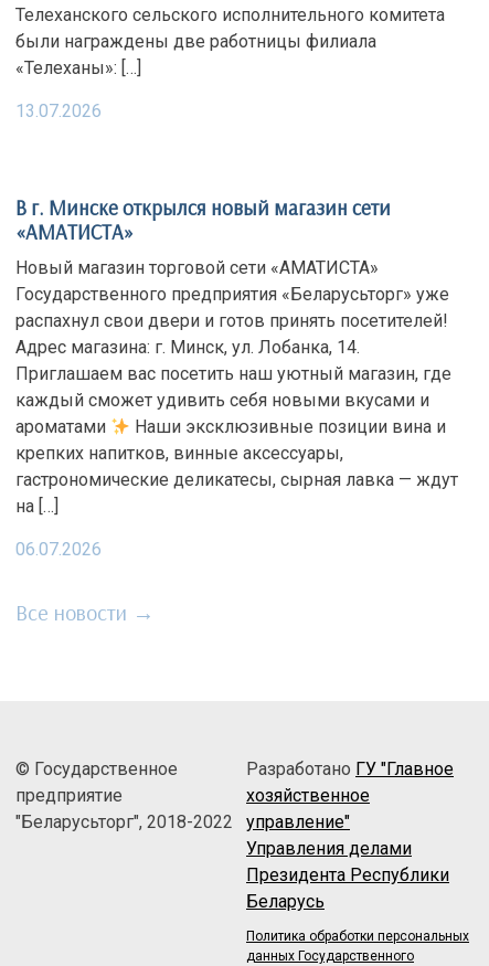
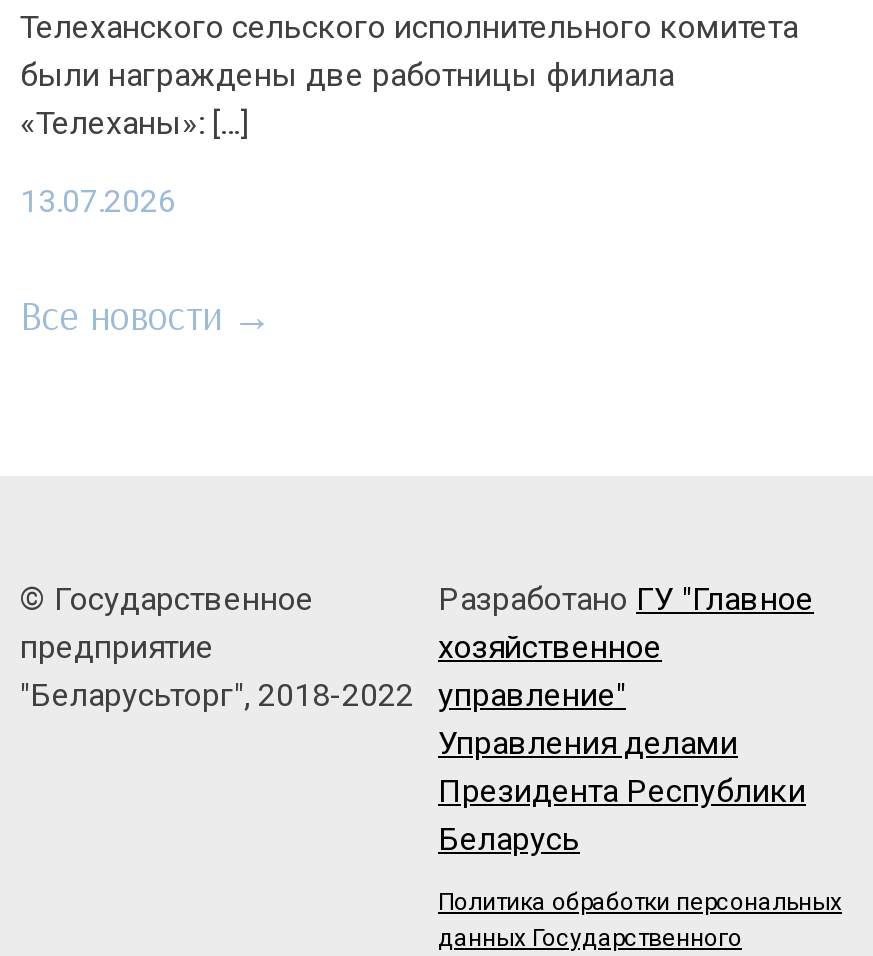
[15,194,458,560] В г. Минске открылся новый магазин сети | «АМАТИСТА» | Новый магазин торговой сети «АМАТИСТА» | Государственного предприятия «Беларусьторг» уже | распахнул свои двери и готов принять посетителей! | Адрес магазина: г. Минск, ул. Лобанка, 14. | Приглашаем вас посетить наш уютный магазин, где | каждый сможет удивить себя новыми вкусами и | ароматами | Наши эксклюзивные позиции вина и | крепких напитков, винные аксессуары, | гастрономические деликатесы, сырная лавка — ждут | на […] | 06.07.2026 -> none

